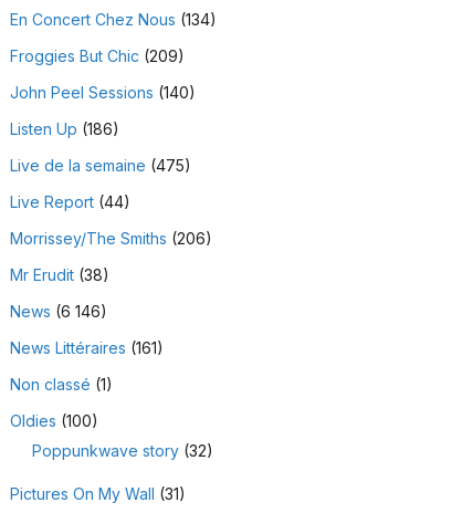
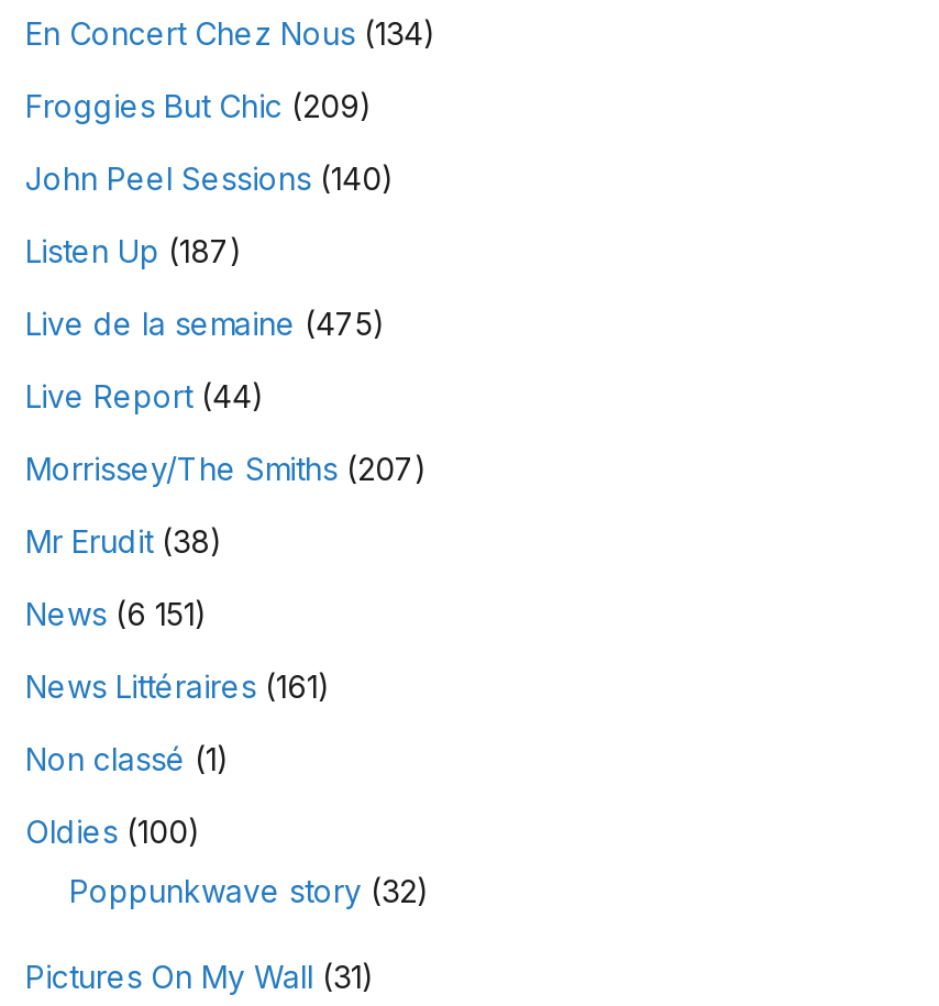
[10,119,119,138] Listen Up (186) -> [25,231,243,268] Listen Up (187)
[10,228,212,247] Morrissey/The Smiths (206) -> [25,449,428,486] Morrissey/The Smiths (207)
[10,301,107,320] News (6 146) -> [25,594,208,631] News (6 151)

